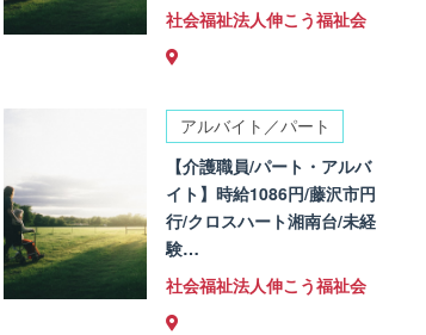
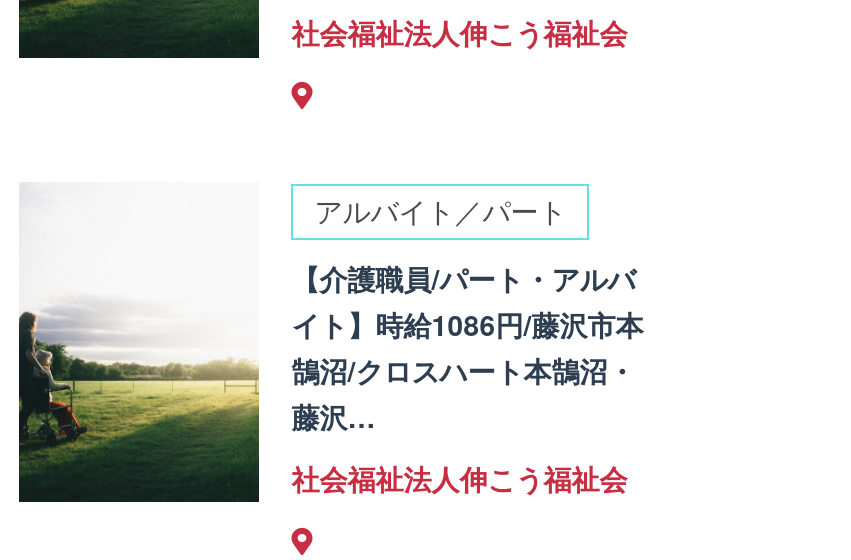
[166,181,376,260] イト】時給1086円/藤沢市円 | 行/クロスハート湘南台/未経 | 験… -> [291,304,643,436] イト】時給1086円/藤沢市本 | 鵠沼/クロスハート本鵠沼・ | 藤沢…

